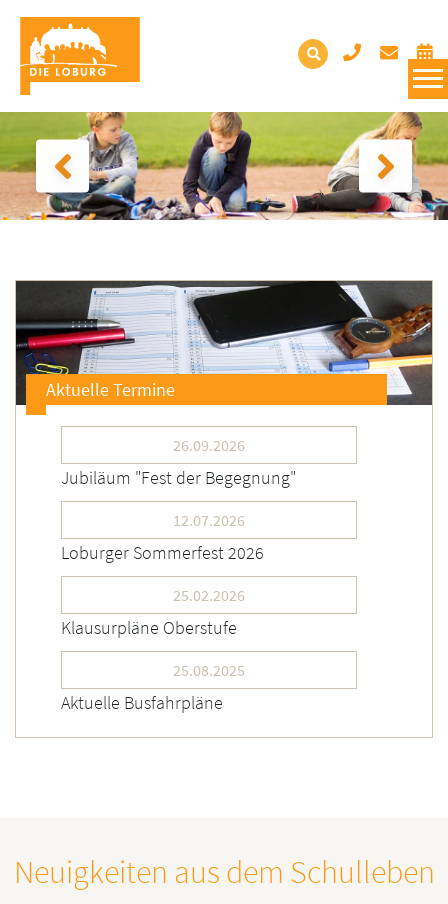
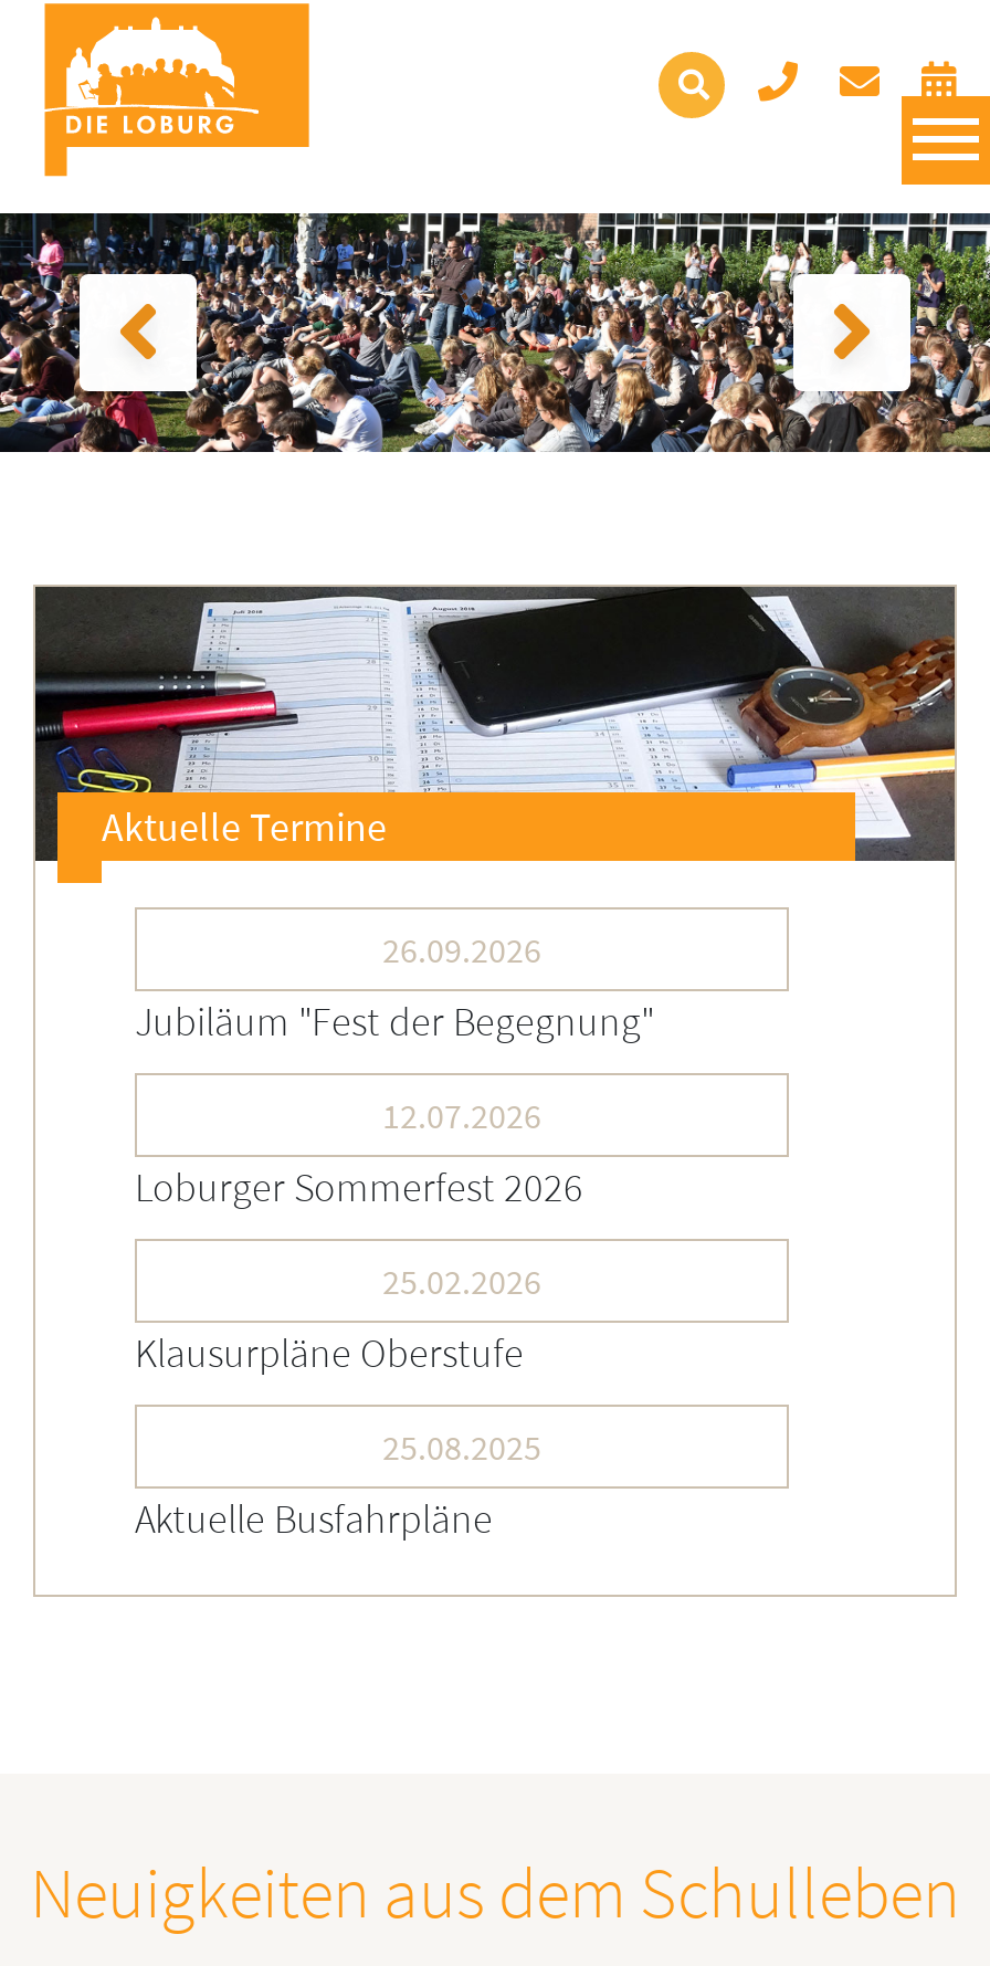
[3,111,445,221] [image] -> [7,211,983,454] [image]

